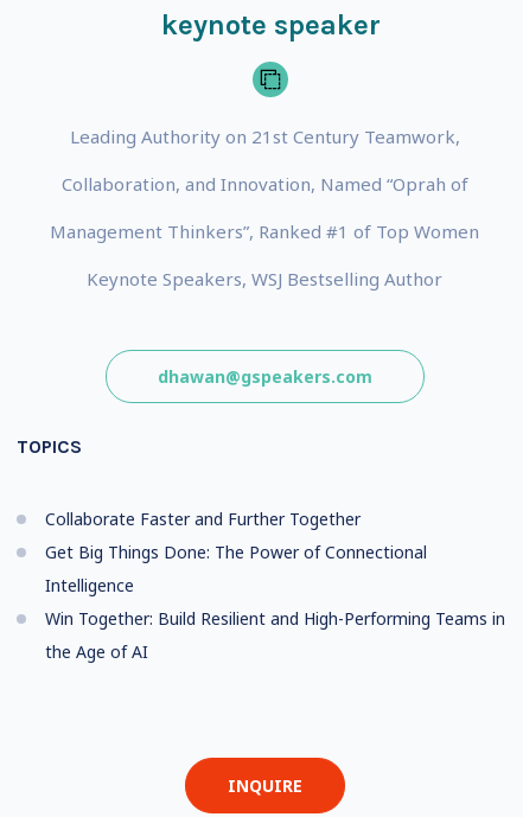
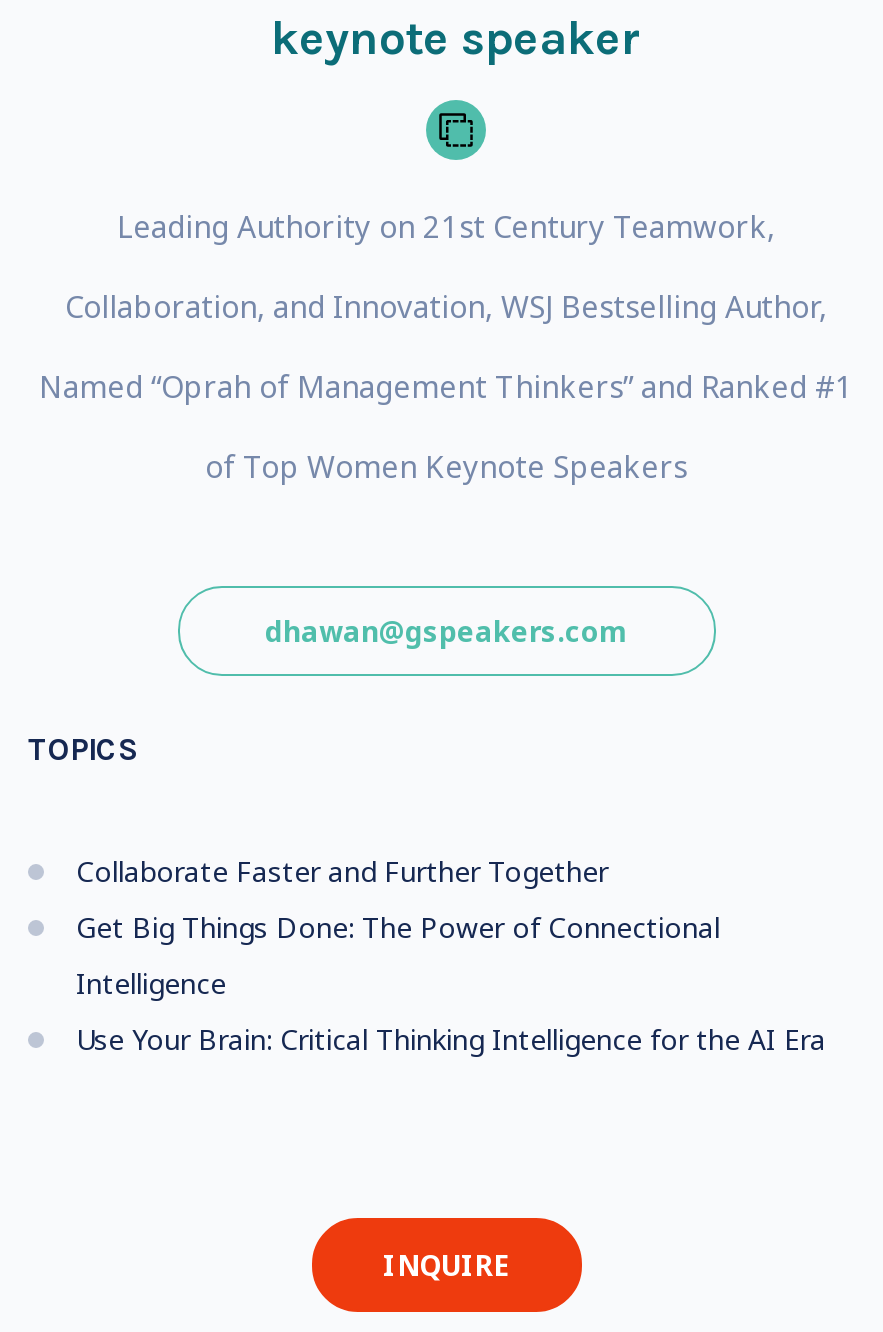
[61,172,468,196] Collaboration, and Innovation, Named “Oprah of -> [65,286,827,326] Collaboration, and Innovation, WSJ Bestselling Author,
[50,219,479,243] Management Thinkers”, Ranked #1 of Top Women -> [39,366,853,406] Named “Oprah of Management Thinkers” and Ranked #1
[87,267,442,291] Keynote Speakers, WSJ Bestselling Author -> [205,446,687,486] of Top Women Keynote Speakers
[45,607,505,663] Win Together: Build Resilient and High-Performing Teams in | the Age of AI -> [76,1020,826,1058] Use Your Brain: Critical Thinking Intelligence for the AI Era

